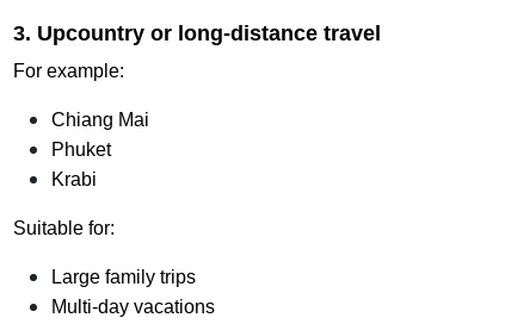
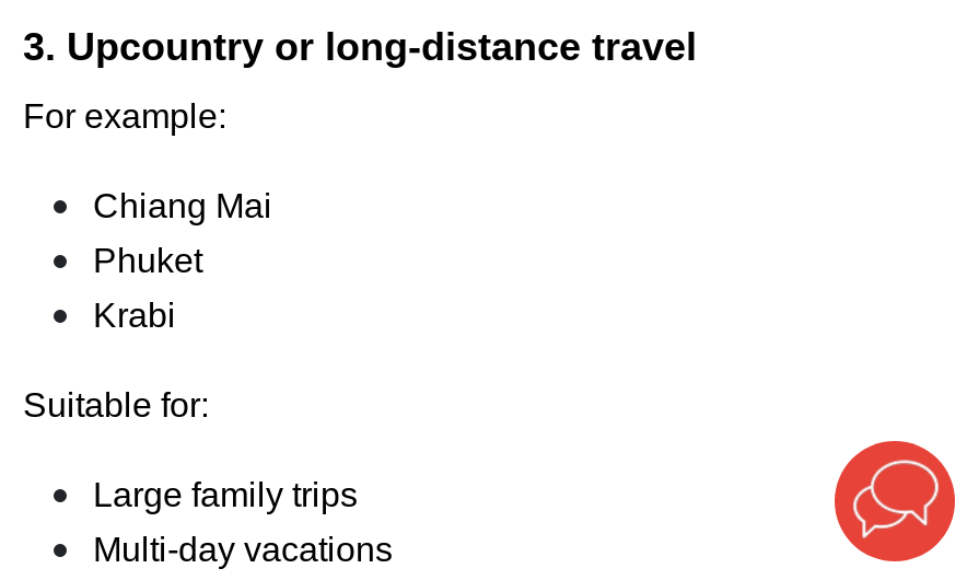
none -> [832,439,957,564] [image]

